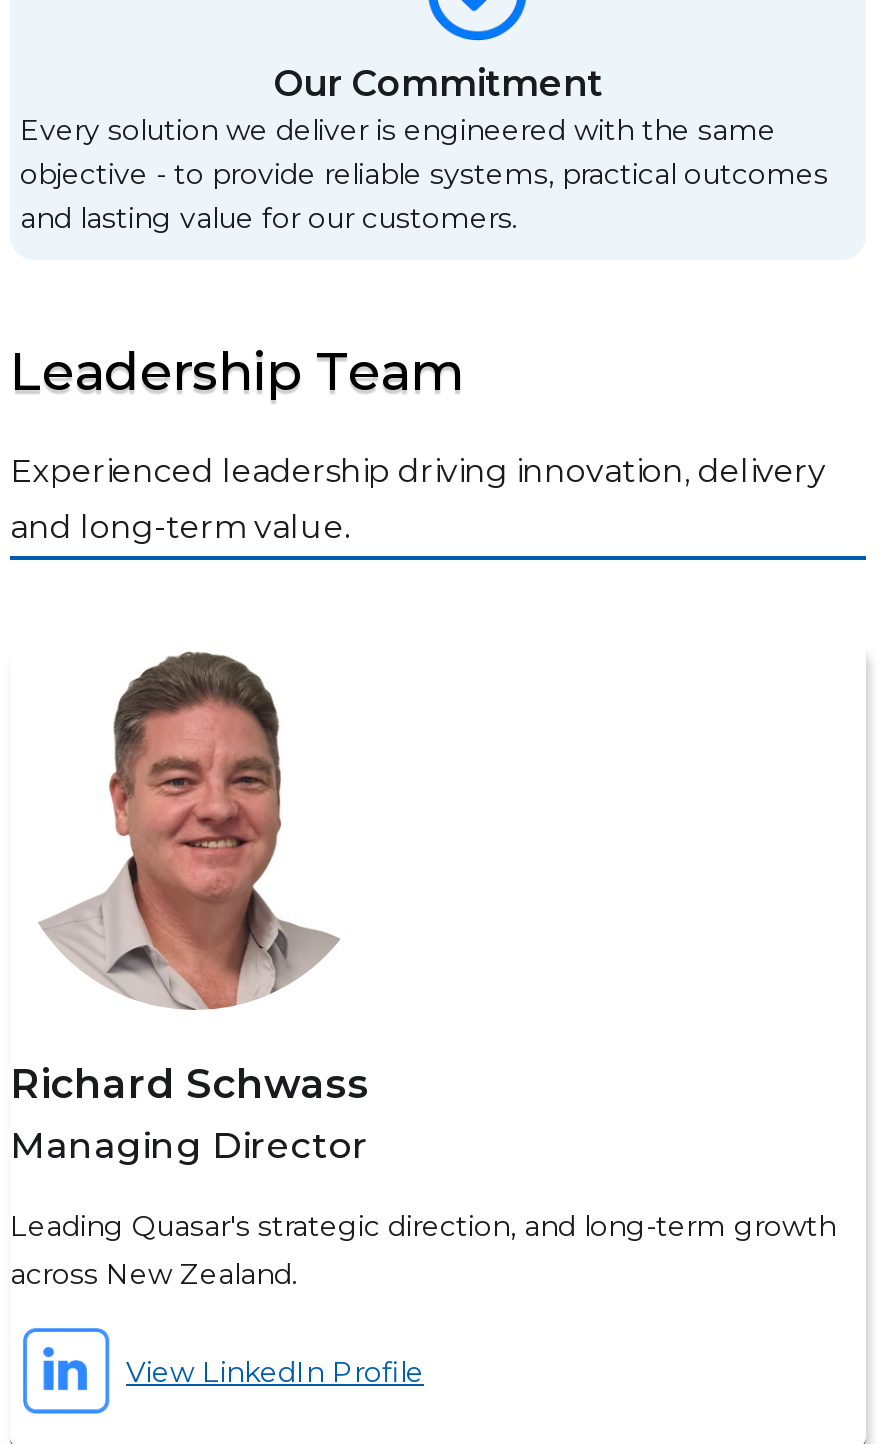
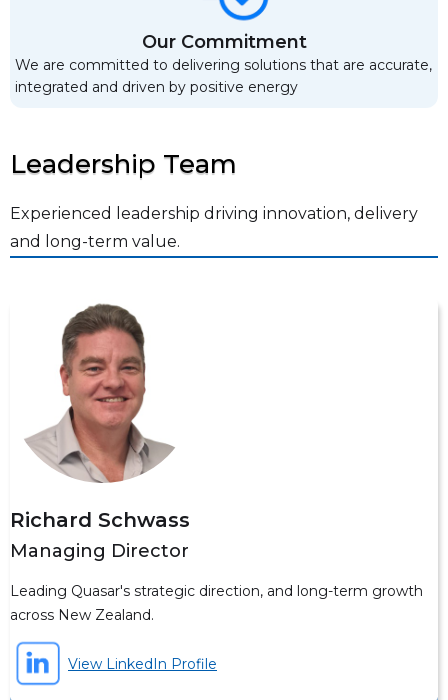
[20,112,828,236] Every solution we deliver is engineered with the same | objective - to provide reliable systems, practical outcomes | and lasting value for our customers. -> [15,56,432,96] We are committed to delivering solutions that are accurate, | integrated and driven by positive energy

